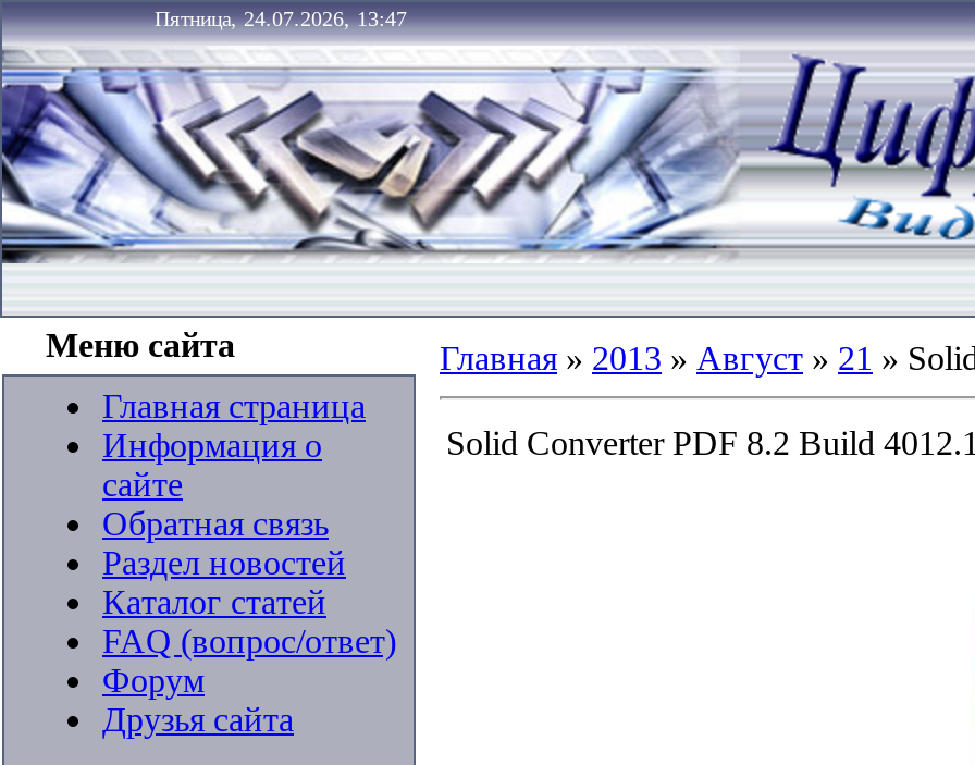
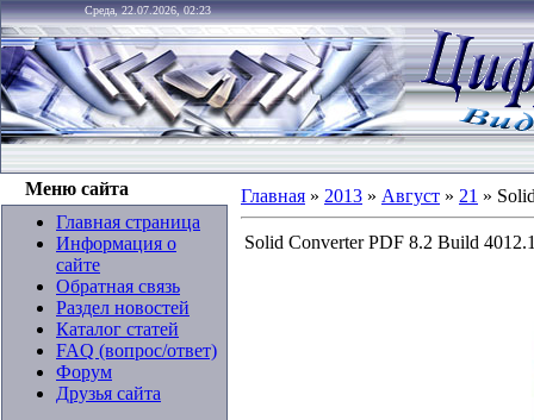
[155,7,407,30] Пятница, 24.07.2026, 13:47 -> [85,4,211,17] Среда, 22.07.2026, 02:23

